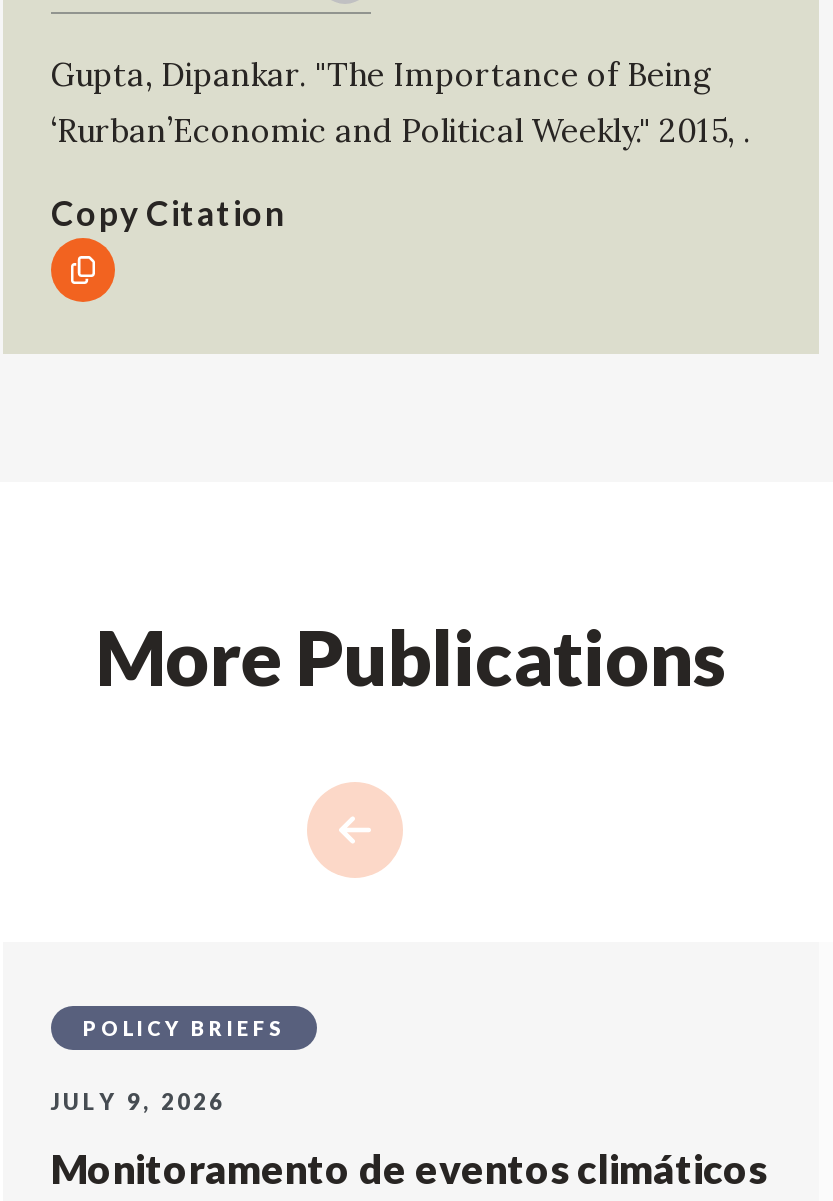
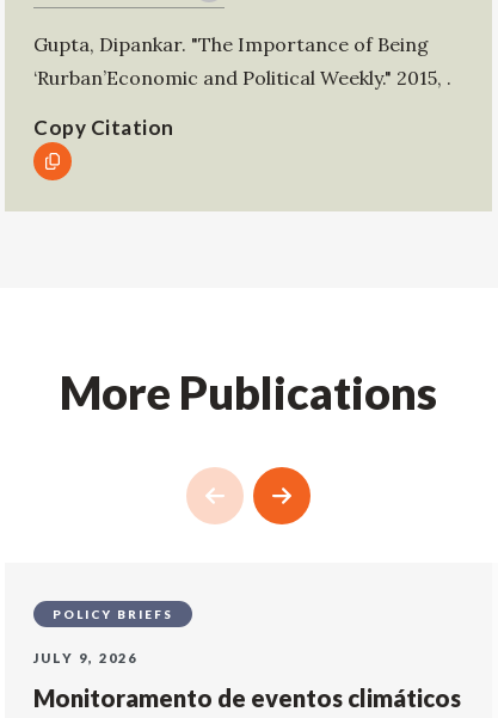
none -> [252,466,312,526] [image]

